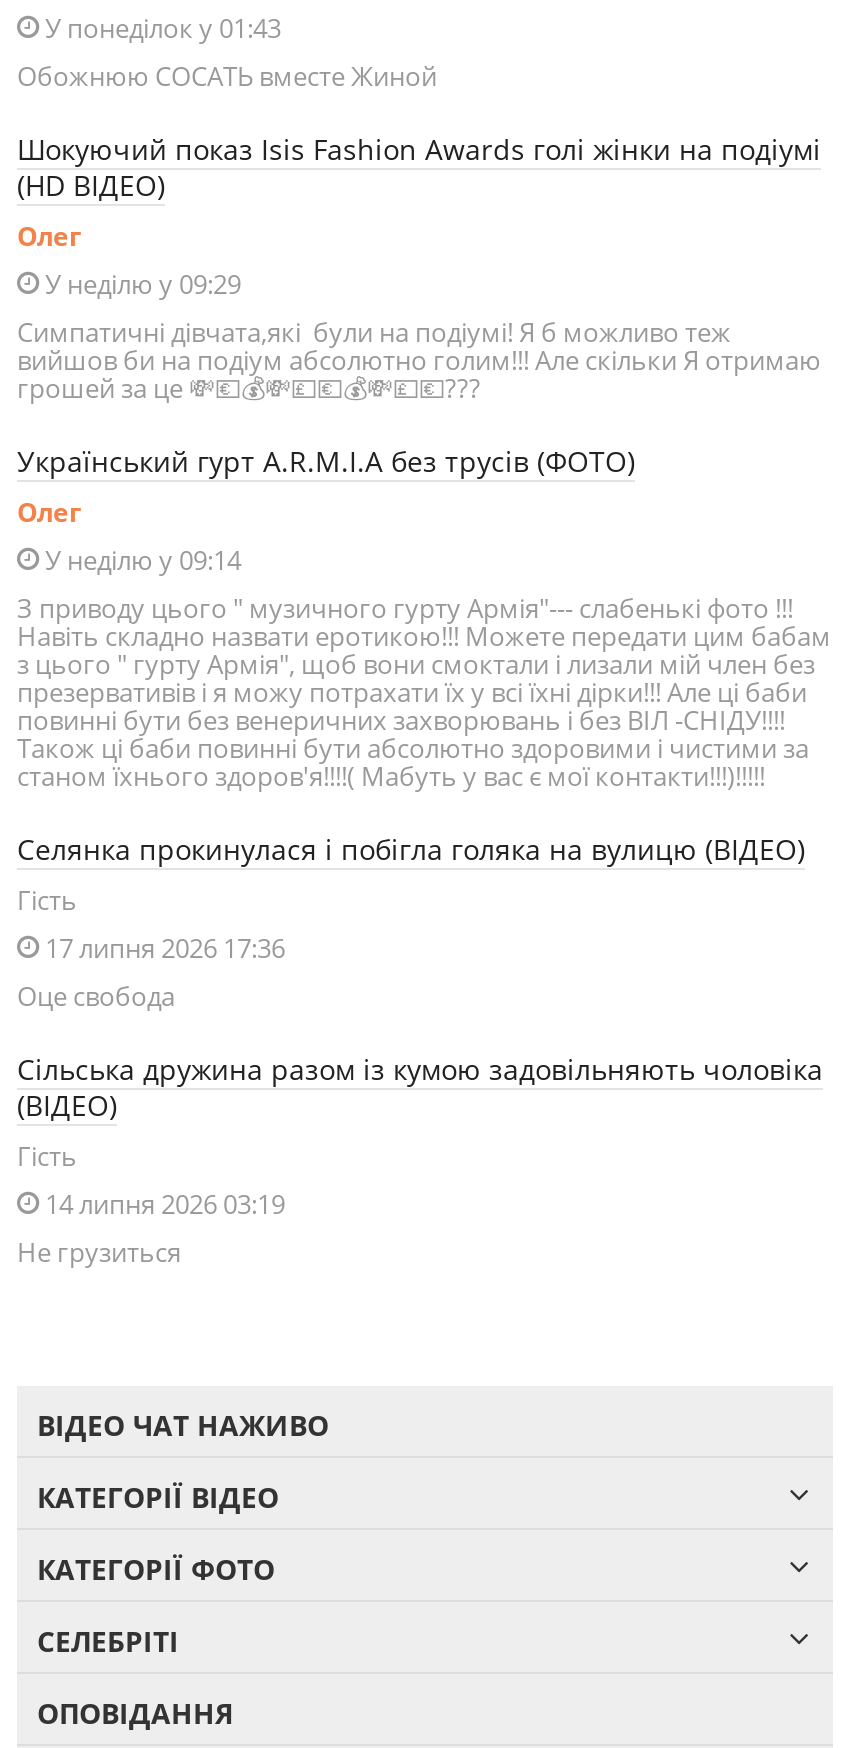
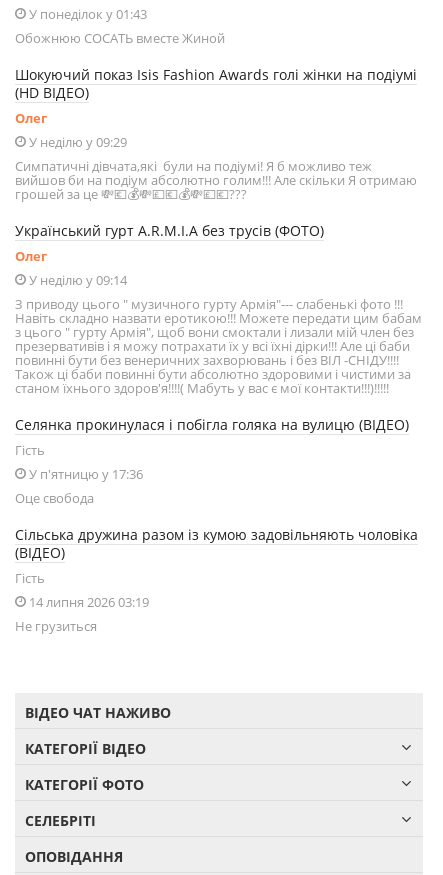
[39,929,285,965] 17 липня 2026 17:36 -> [26,464,143,482] У п'ятницю у 17:36

